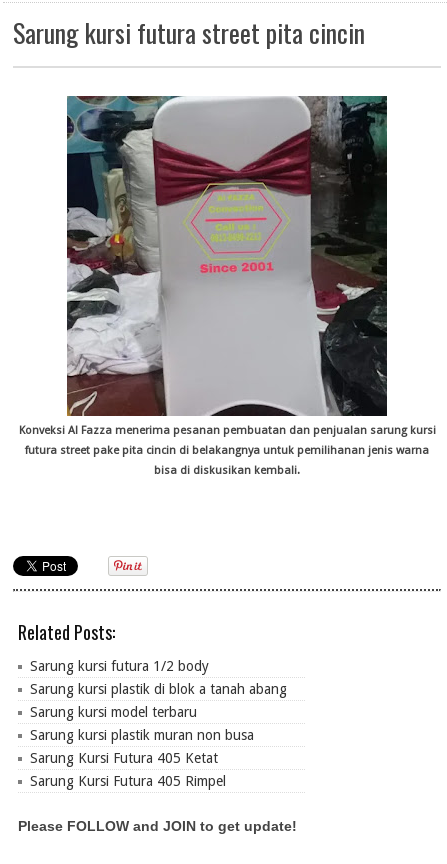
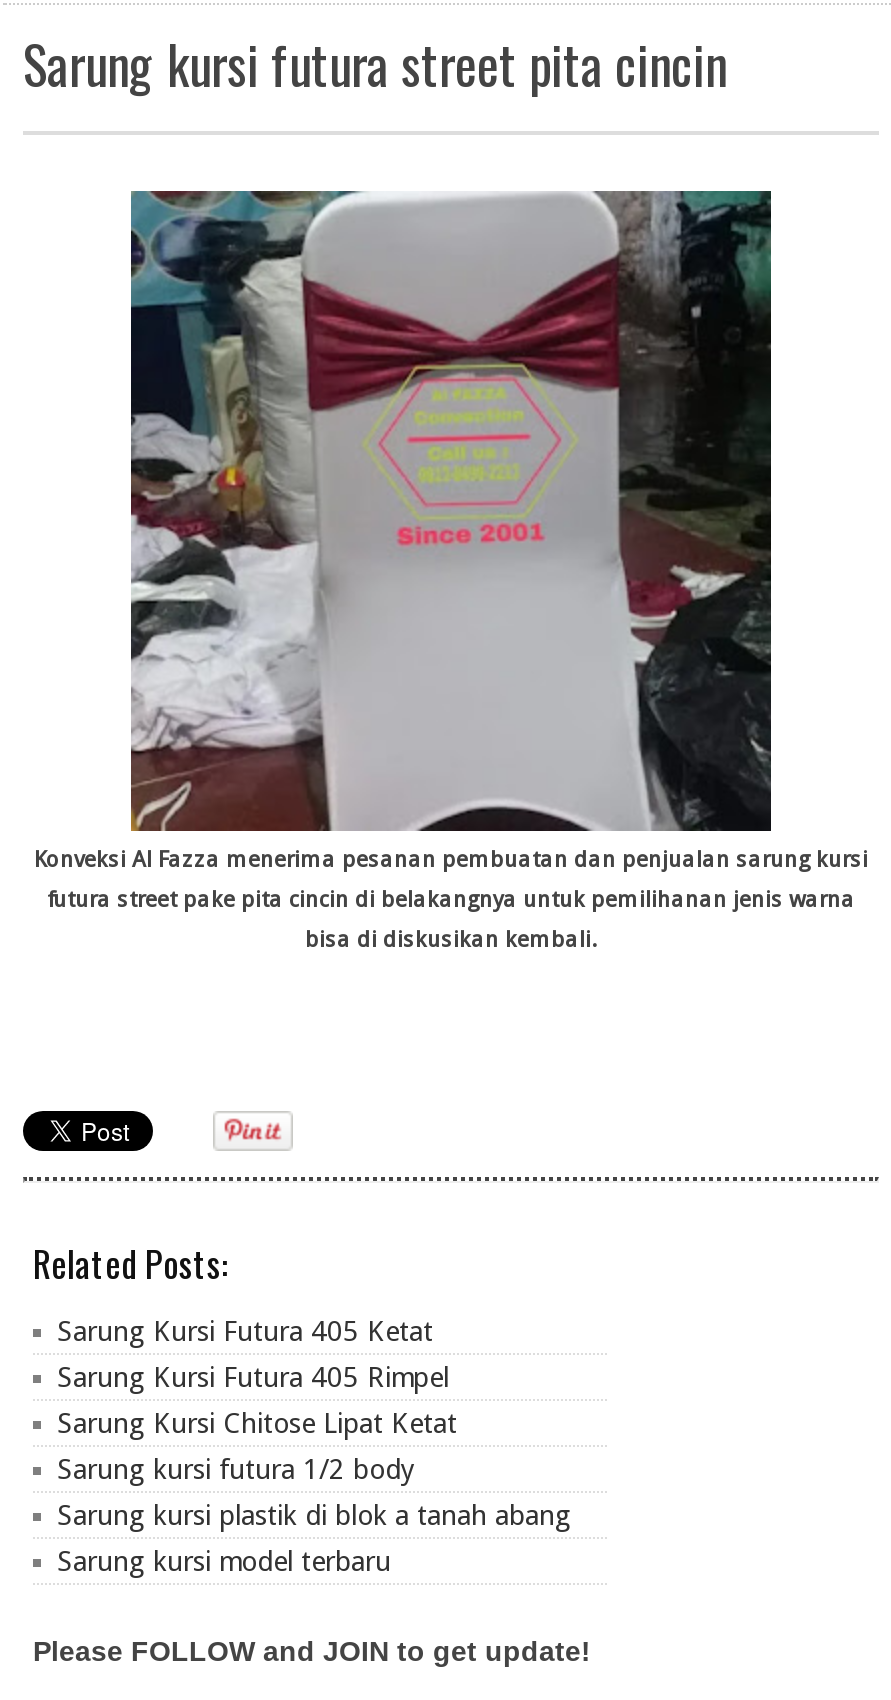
none -> [57,1407,457,1439] Sarung Kursi Chitose Lipat Ketat
moved [30,658,287,720] -> [57,1453,571,1577]: Sarung kursi futura 1/2 body | Sarung kursi plastik di blok a tanah abang | Sarung kursi model terbaru
[30,727,254,743] Sarung kursi plastik muran non busa -> none
moved [30,750,226,789] -> [57,1315,449,1393]: Sarung Kursi Futura 405 Ketat | Sarung Kursi Futura 405 Rimpel

